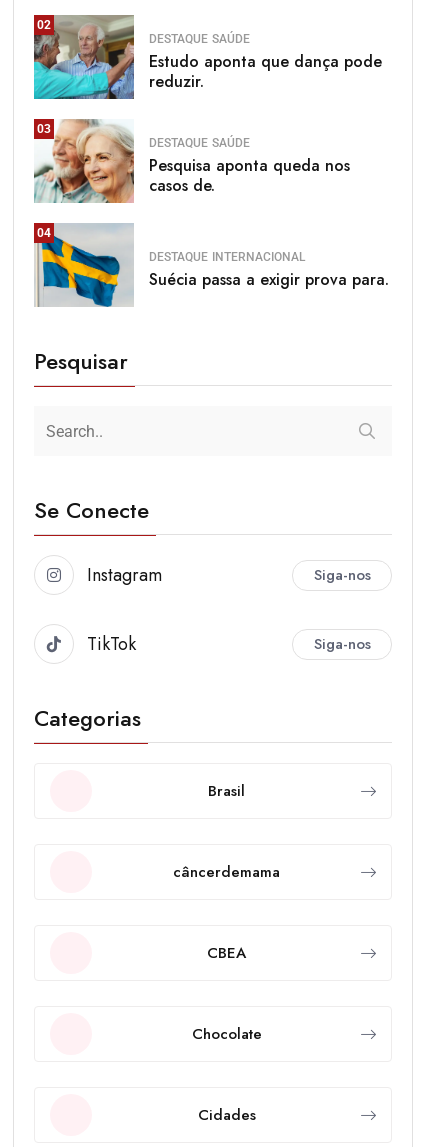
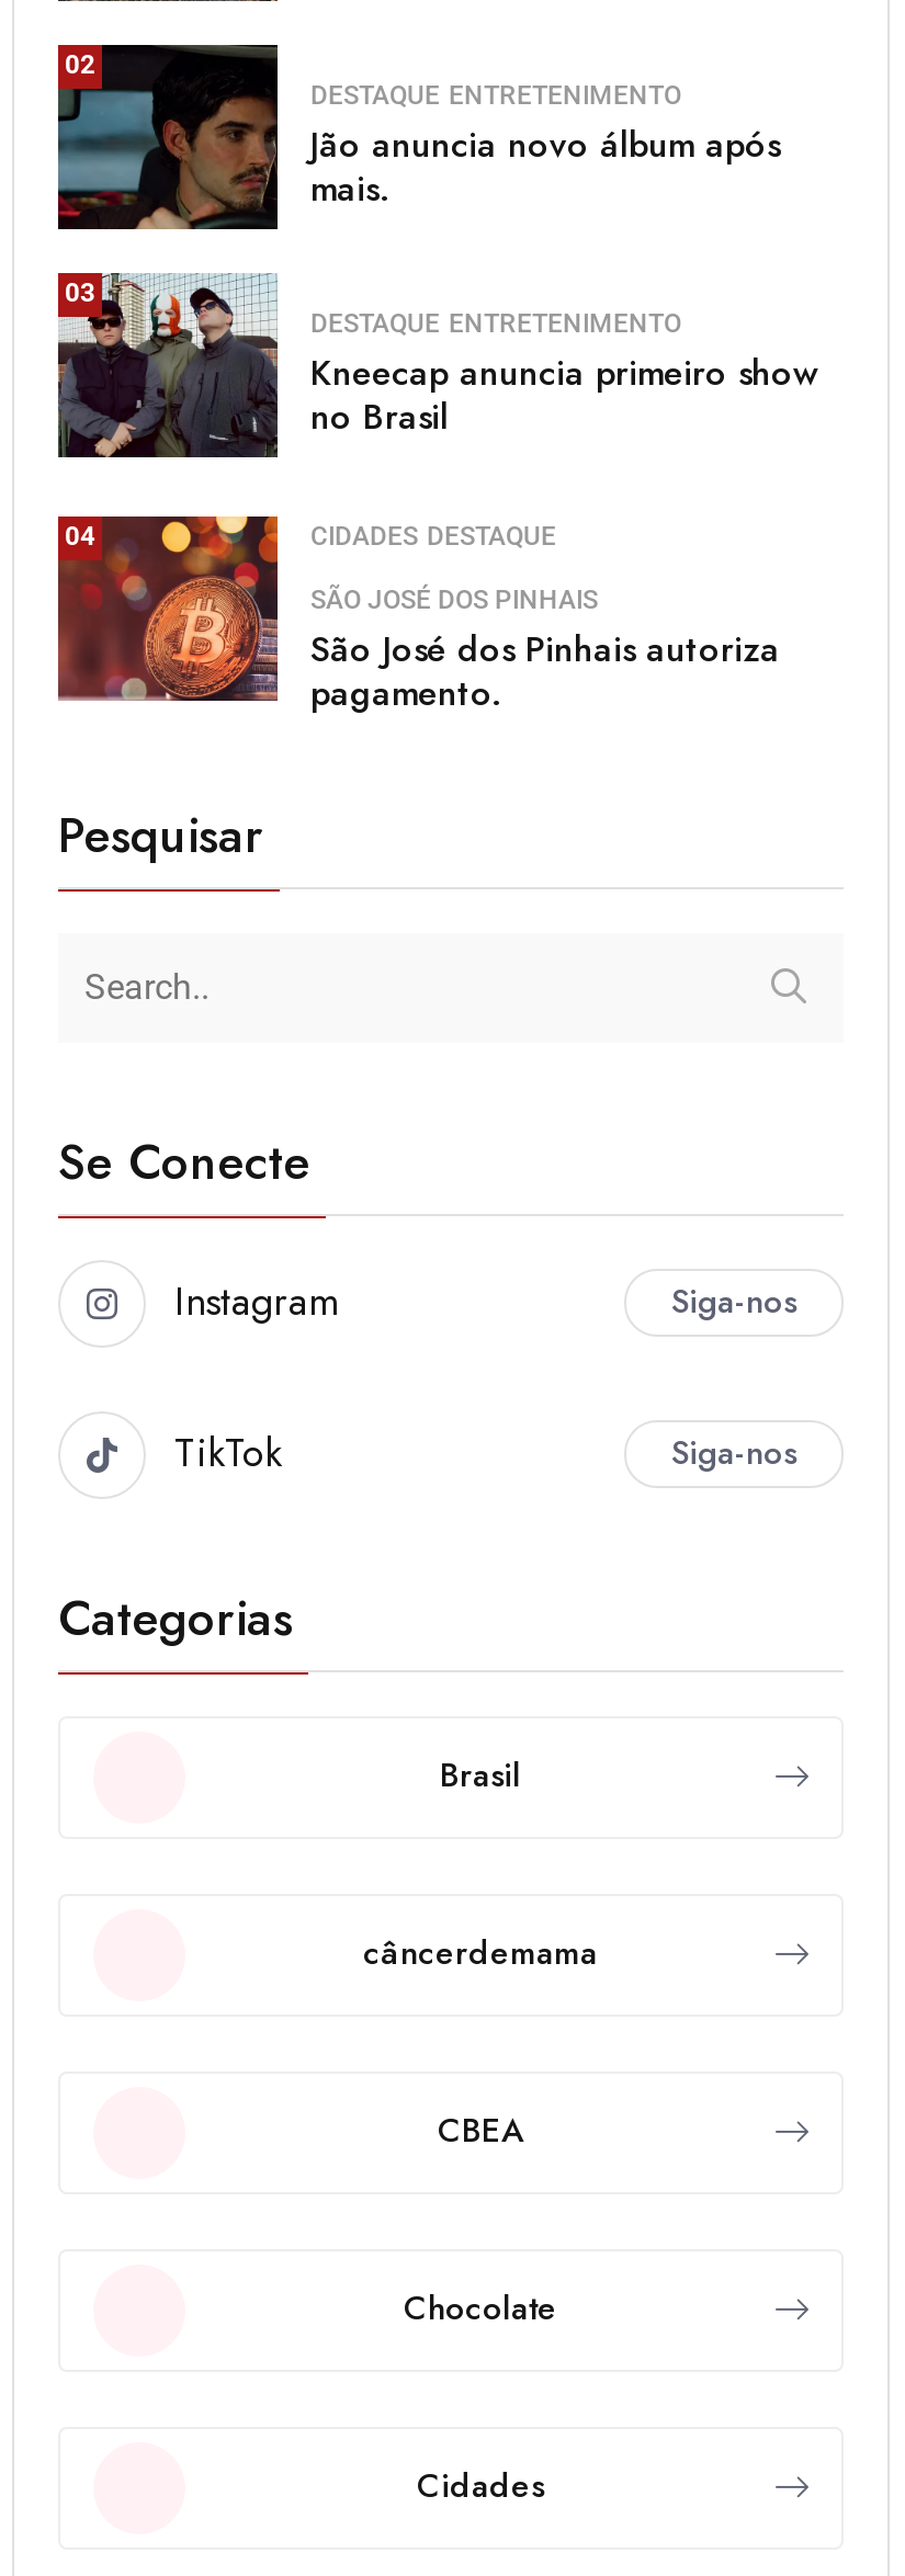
[33,14,382,100] [image] | DESTAQUE SAÚDE | Estudo aponta que dança pode | reduzir. -> [56,44,780,232] [image] | DESTAQUE ENTRETENIMENTO | Jão anuncia novo álbum após | mais.
[33,118,350,204] [image] | DESTAQUE SAÚDE | Pesquisa aponta queda nos | casos de. -> [56,272,817,461] [image] | DESTAQUE ENTRETENIMENTO | Kneecap anuncia primeiro show | no Brasil
[34,222,389,307] [image] | DESTAQUE INTERNACIONAL | Suécia passa a exigir prova para. -> [56,515,780,718] [image] | CIDADES DESTAQUE | SÃO JOSÉ DOS PINHAIS | São José dos Pinhais autoriza | pagamento.

